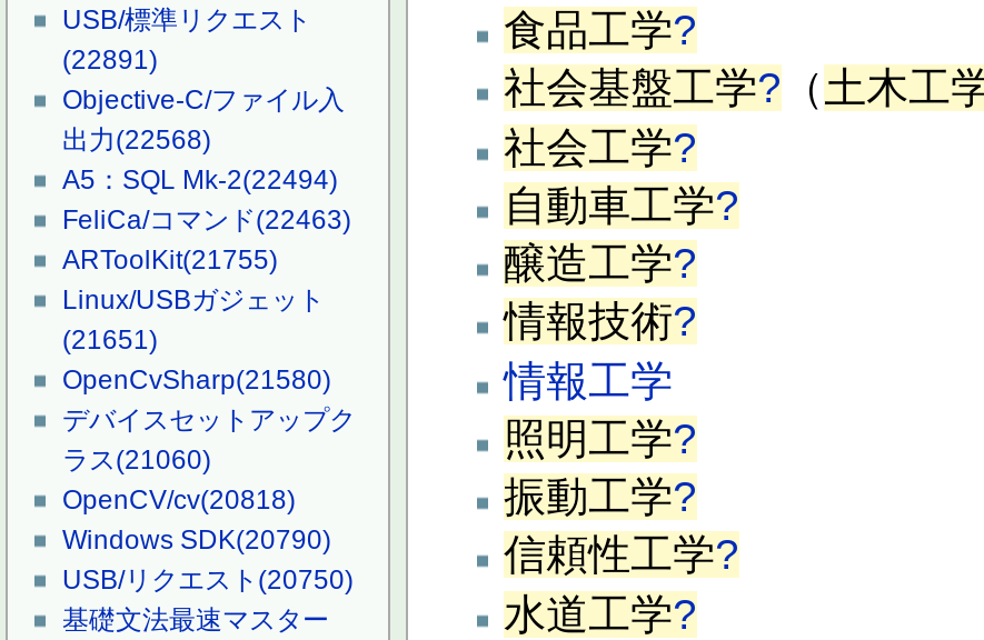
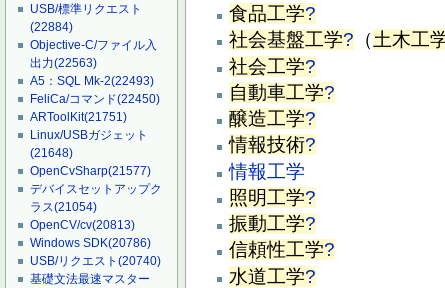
[62,45,158,76] (22891) -> [30,20,73,34] (22884)
[62,125,211,156] 出力(22568) -> [30,56,97,70] 出力(22563)
[62,165,338,196] A5：SQL Mk-2(22494) -> [30,74,154,88] A5：SQL Mk-2(22493)
[62,205,351,236] FeliCa/コマンド(22463) -> [30,92,160,106] FeliCa/コマンド(22450)
[62,245,278,276] ARToolKit(21755) -> [30,110,127,124] ARToolKit(21751)
[62,325,158,356] (21651) -> [30,146,73,160] (21648)
[62,365,331,396] OpenCvSharp(21580) -> [30,164,151,178] OpenCvSharp(21577)
[62,445,211,476] ラス(21060) -> [30,200,97,214] ラス(21054)
[62,485,296,516] OpenCV/cv(20818) -> [30,218,135,232] OpenCV/cv(20813)
[62,525,331,556] Windows SDK(20790) -> [30,236,151,250] Windows SDK(20786)
[62,565,353,596] USB/リクエスト(20750) -> [30,254,161,268] USB/リクエスト(20740)

